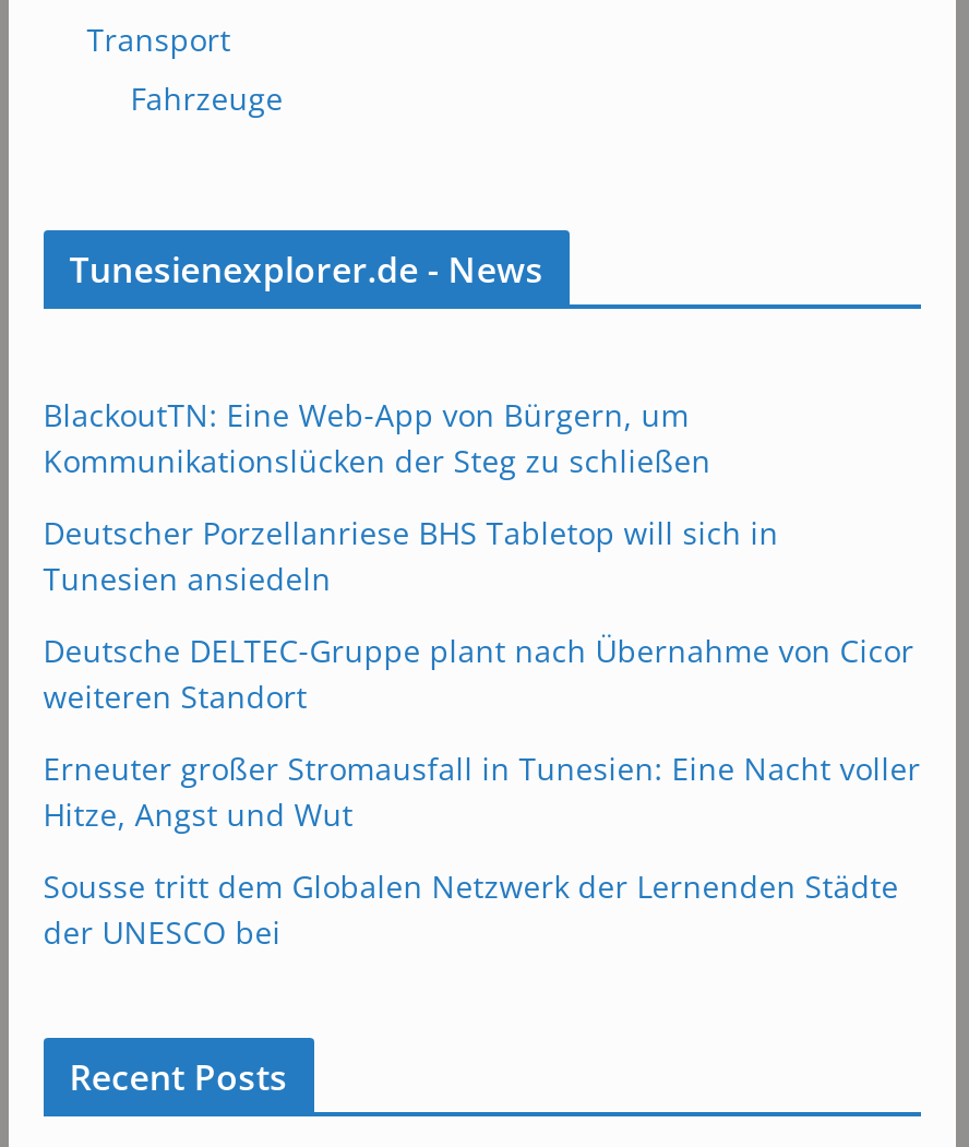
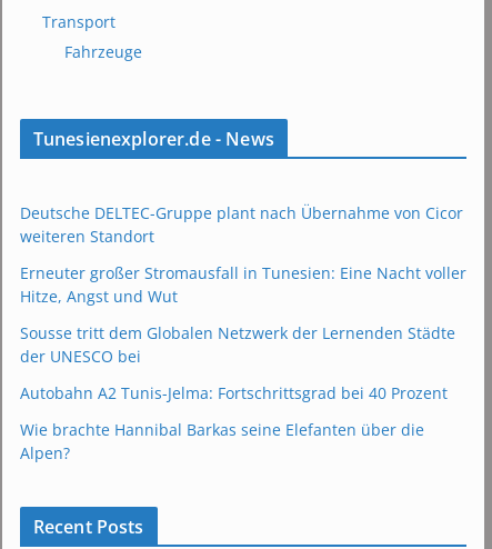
[43,394,778,599] BlackoutTN: Eine Web-App von Bürgern, um | Kommunikationslücken der Steg zu schließen | Deutscher Porzellanriese BHS Tabletop will sich in | Tunesien ansiedeln -> none
moved [43,629,920,952] -> [20,202,466,367]: Deutsche DELTEC-Gruppe plant nach Übernahme von Cicor | weiteren Standort | Erneuter großer Stromausfall in Tunesien: Eine Nacht voller | Hitze, Angst und Wut | Sousse tritt dem Globalen Netzwerk der Lernenden Städte | der UNESCO bei
none -> [20,382,447,463] Autobahn A2 Tunis-Jelma: Fortschrittsgrad bei 40 Prozent | Wie brachte Hannibal Barkas seine Elefanten über die | Alpen?

